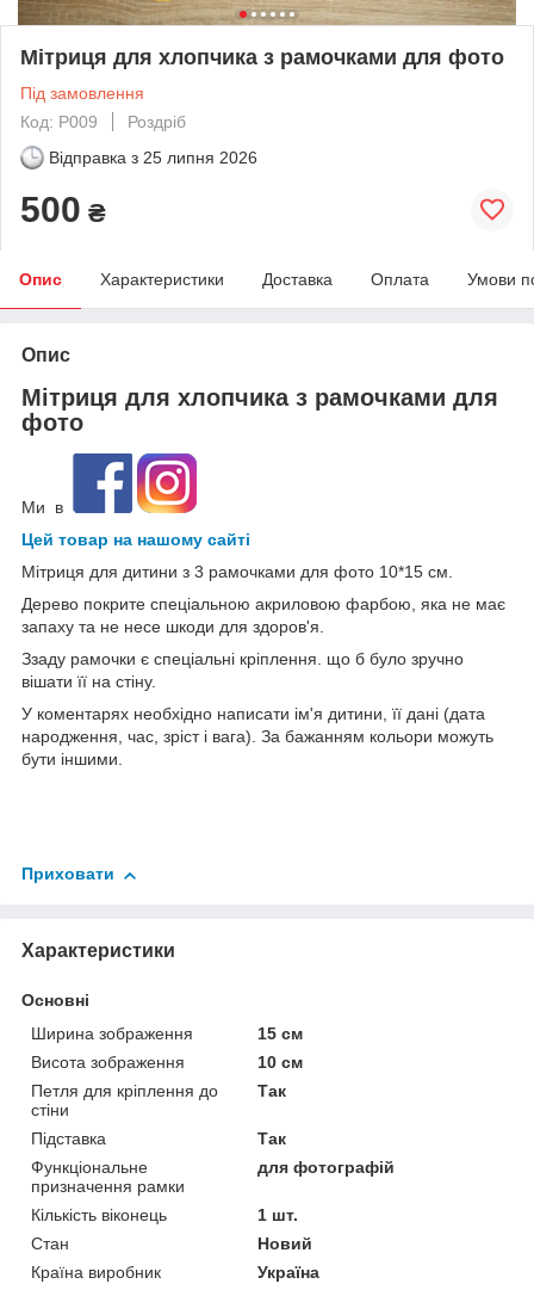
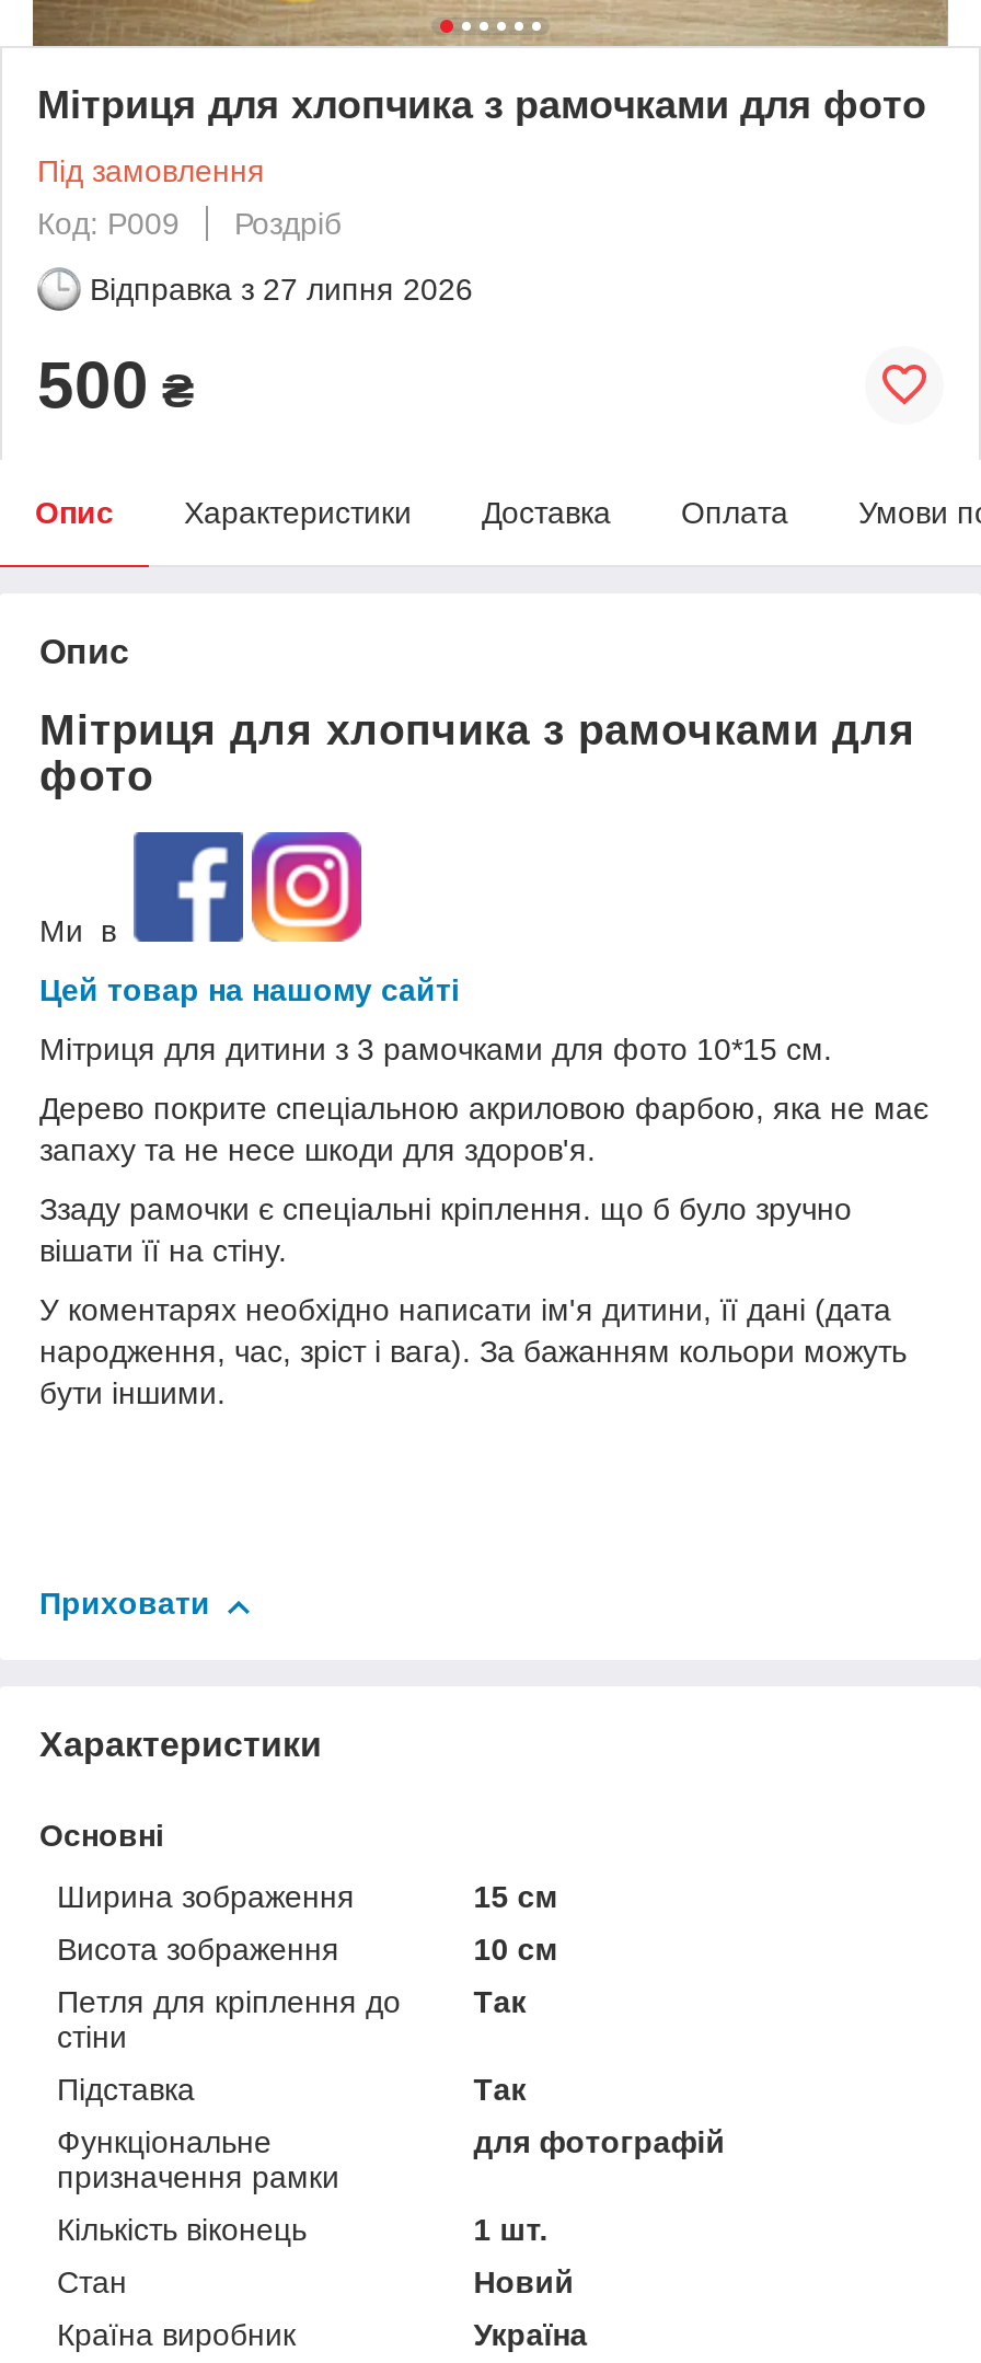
[49,148,257,167] Відправка з 25 липня 2026 -> [90,271,473,306] Відправка з 27 липня 2026

